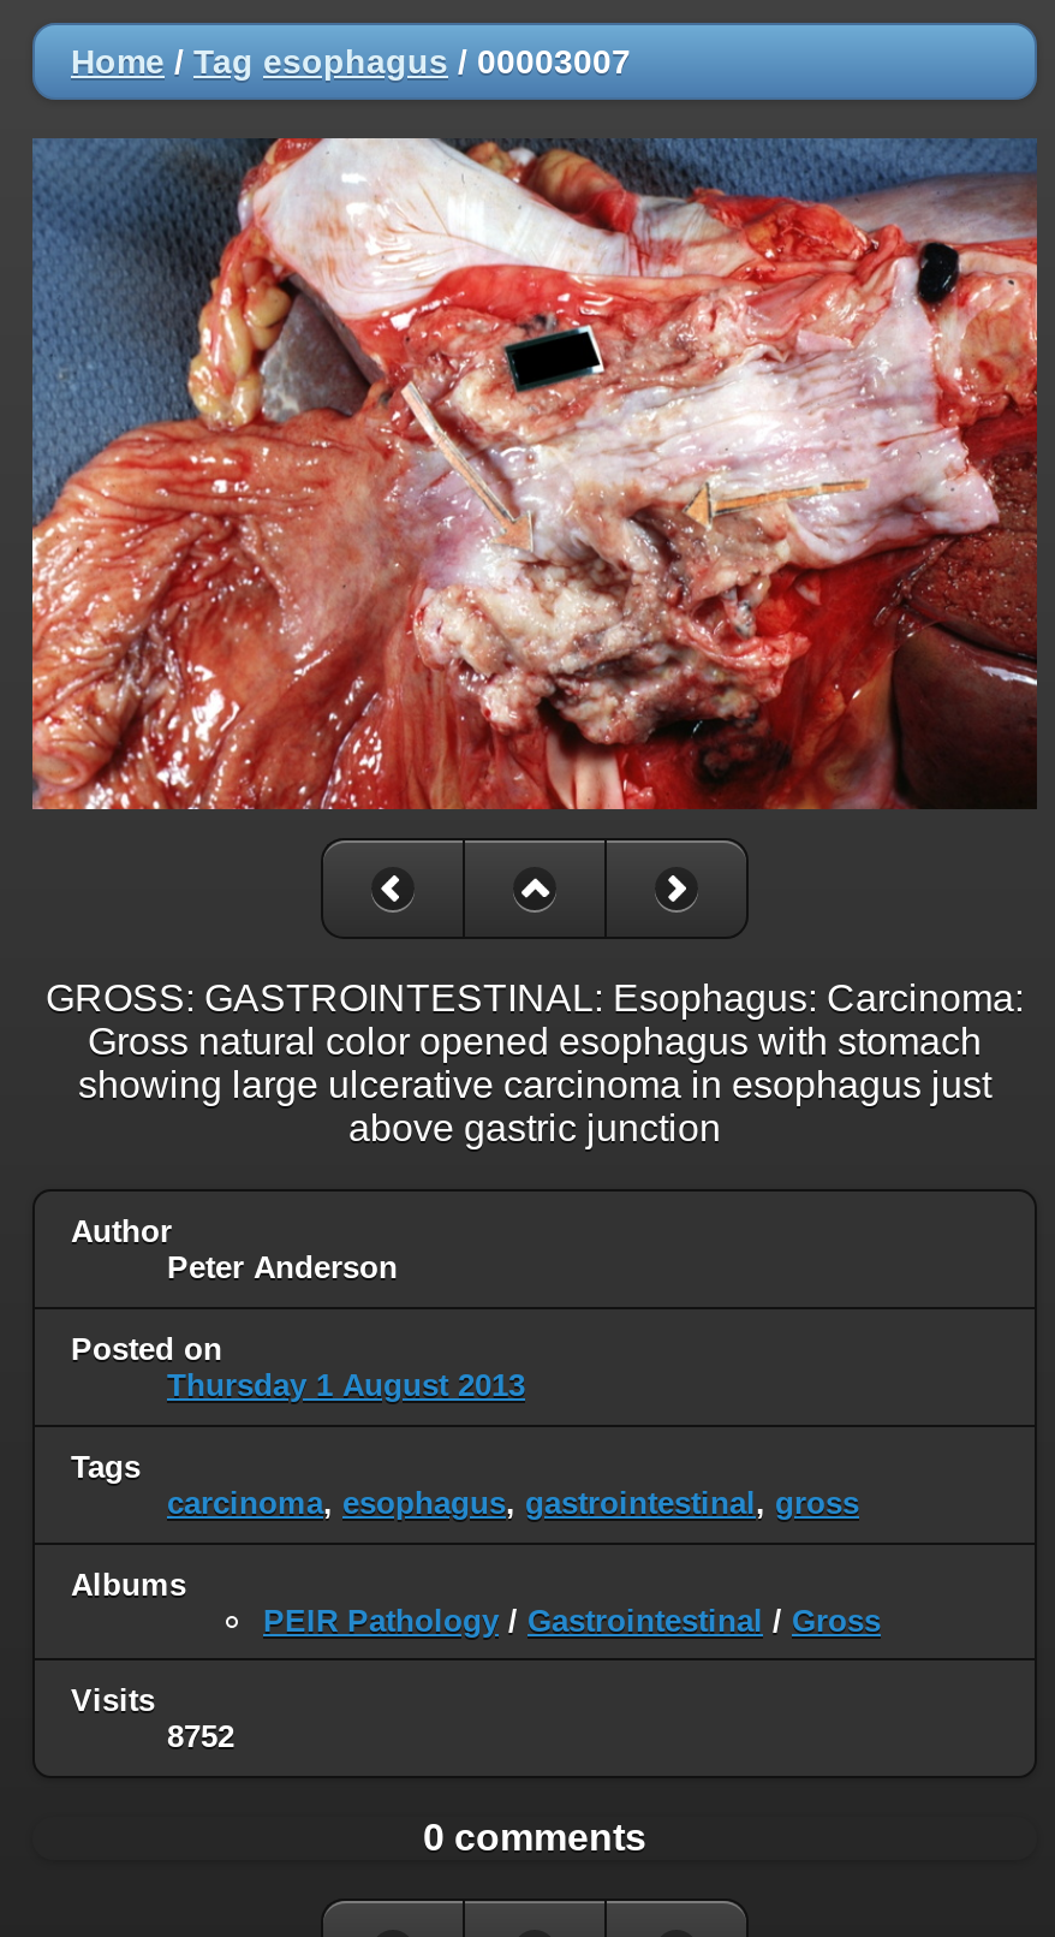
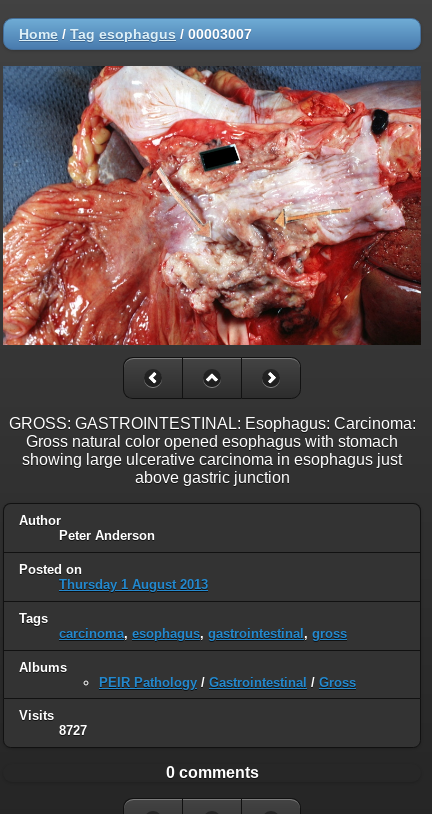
[167,1719,234,1755] 8752 -> [59,723,87,738] 8727

